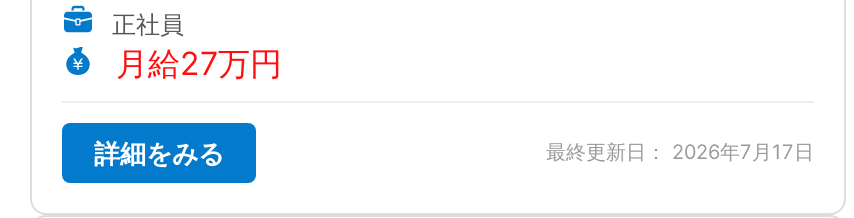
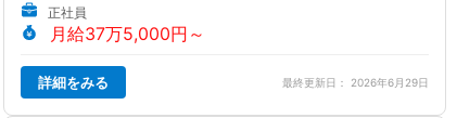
[106,43,282,83] 月給27万円 -> [45,23,205,45] 月給37万5,000円～
[546,140,814,164] 最終更新日： 2026年7月17日 -> [282,76,429,89] 最終更新日： 2026年6月29日

